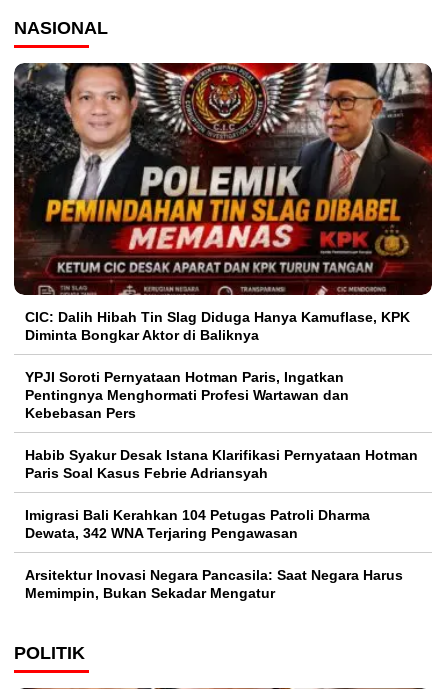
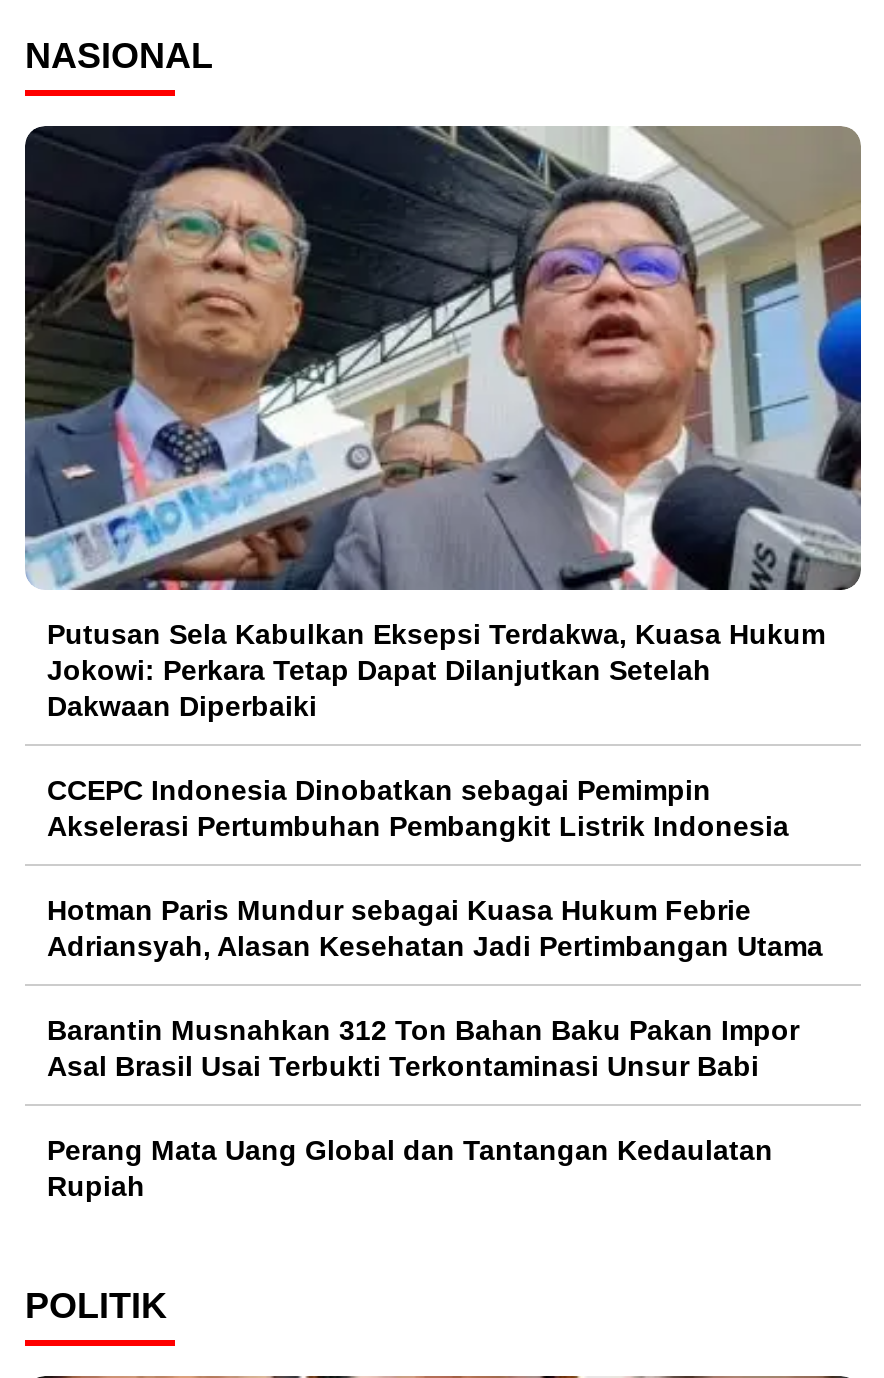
[13,62,433,343] [image] | CIC: Dalih Hibah Tin Slag Diduga Hanya Kamuflase, KPK | Diminta Bongkar Aktor di Baliknya -> [23,124,863,722] [image] | Putusan Sela Kabulkan Eksepsi Terdakwa, Kuasa Hukum | Jokowi: Perkara Tetap Dapat Dilanjutkan Setelah | Dakwaan Diperbaiki
[25,369,349,421] YPJI Soroti Pernyataan Hotman Paris, Ingatkan | Pentingnya Menghormati Profesi Wartawan dan | Kebebasan Pers -> [47,774,789,842] CCEPC Indonesia Dinobatkan sebagai Pemimpin | Akselerasi Pertumbuhan Pembangkit Listrik Indonesia
[25,447,418,481] Habib Syakur Desak Istana Klarifikasi Pernyataan Hotman | Paris Soal Kasus Febrie Adriansyah -> [47,894,823,962] Hotman Paris Mundur sebagai Kuasa Hukum Febrie | Adriansyah, Alasan Kesehatan Jadi Pertimbangan Utama
[25,507,370,541] Imigrasi Bali Kerahkan 104 Petugas Patroli Dharma | Dewata, 342 WNA Terjaring Pengawasan -> [47,1014,799,1082] Barantin Musnahkan 312 Ton Bahan Baku Pakan Impor | Asal Brasil Usai Terbukti Terkontaminasi Unsur Babi
[25,567,403,601] Arsitektur Inovasi Negara Pancasila: Saat Negara Harus | Memimpin, Bukan Sekadar Mengatur -> [47,1134,773,1202] Perang Mata Uang Global dan Tantangan Kedaulatan | Rupiah

